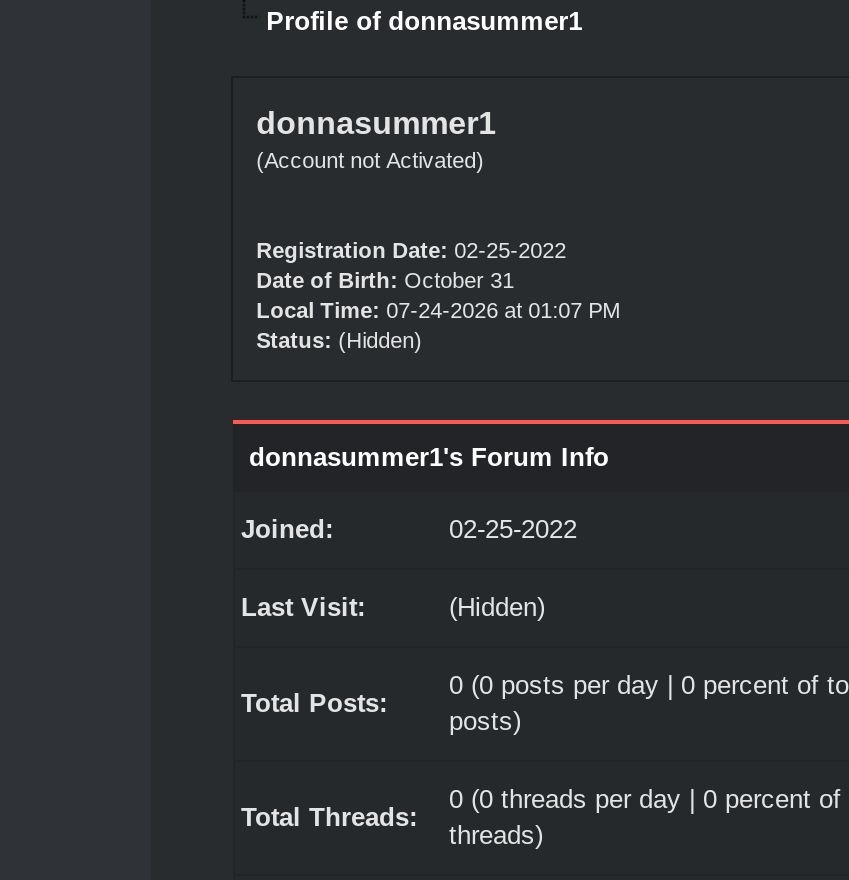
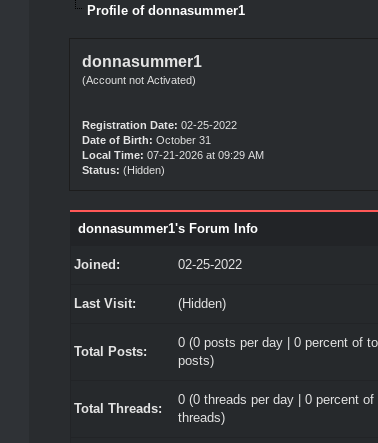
[256,298,620,322] Local Time: 07-24-2026 at 01:07 PM -> [82,149,264,161] Local Time: 07-21-2026 at 09:29 AM

